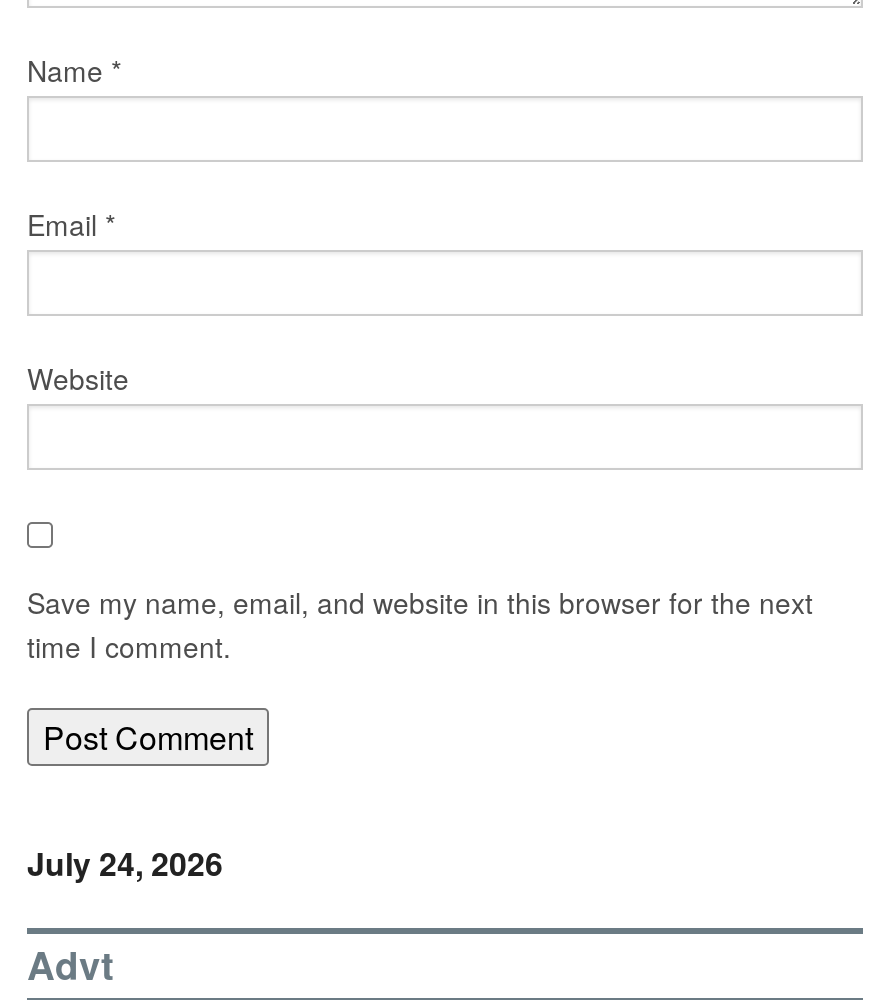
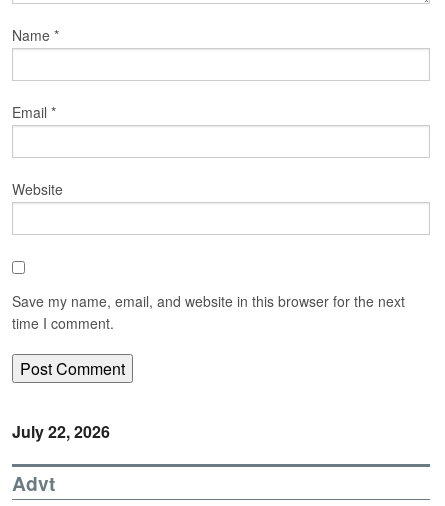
[27,840,223,886] July 24, 2026 -> [12,420,110,443] July 22, 2026

